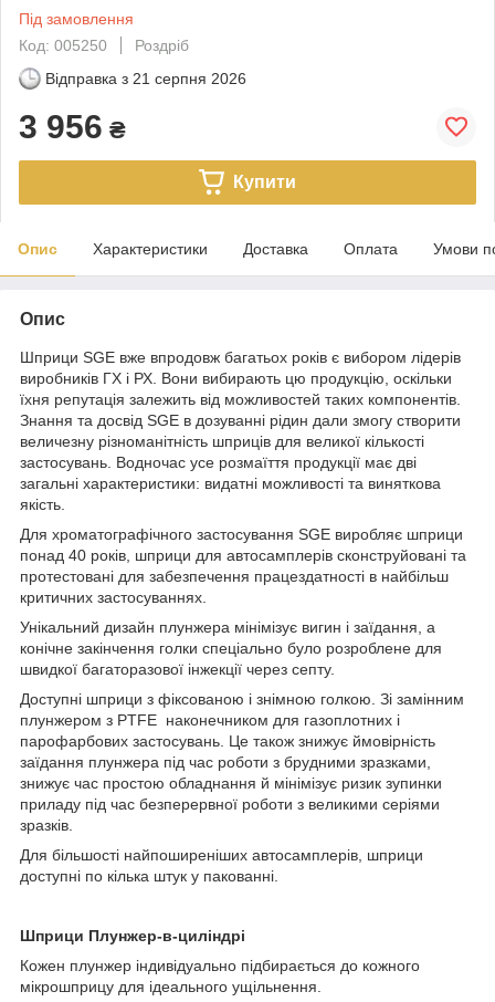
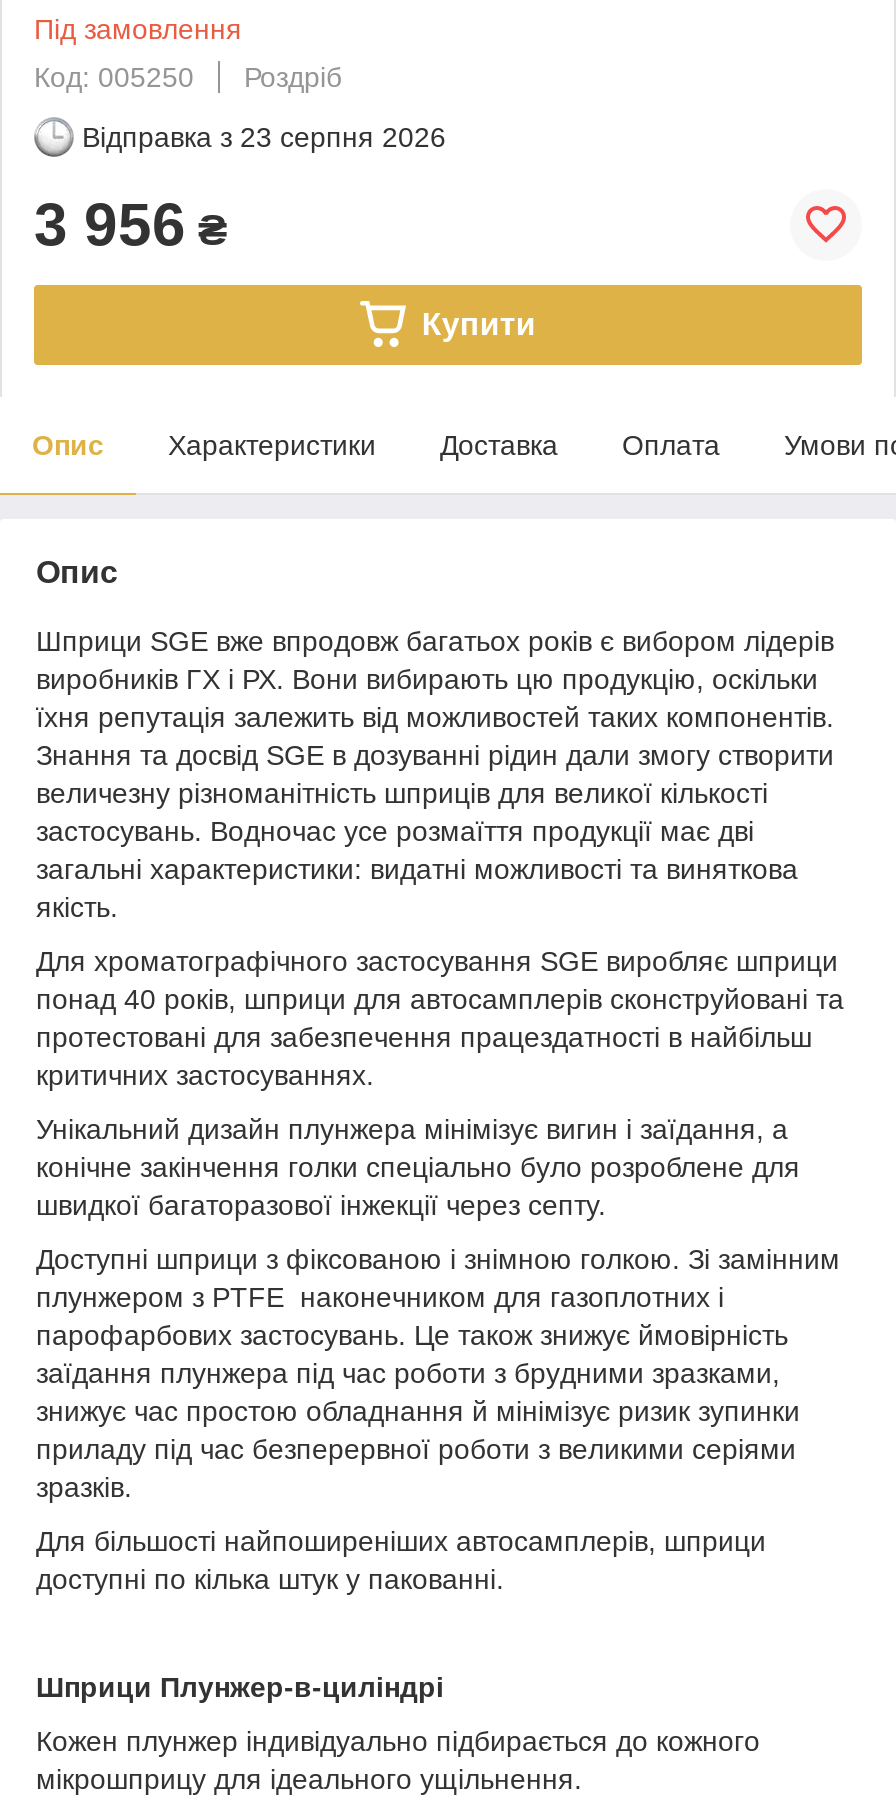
[45,69,246,87] Відправка з 21 серпня 2026 -> [82,121,446,153] Відправка з 23 серпня 2026

